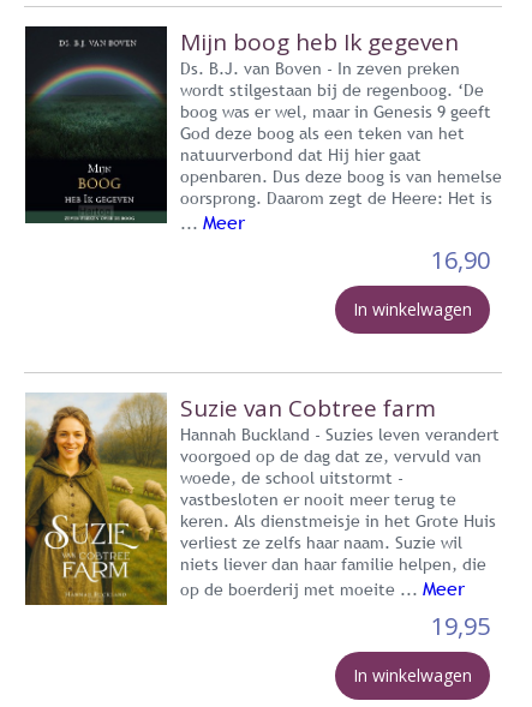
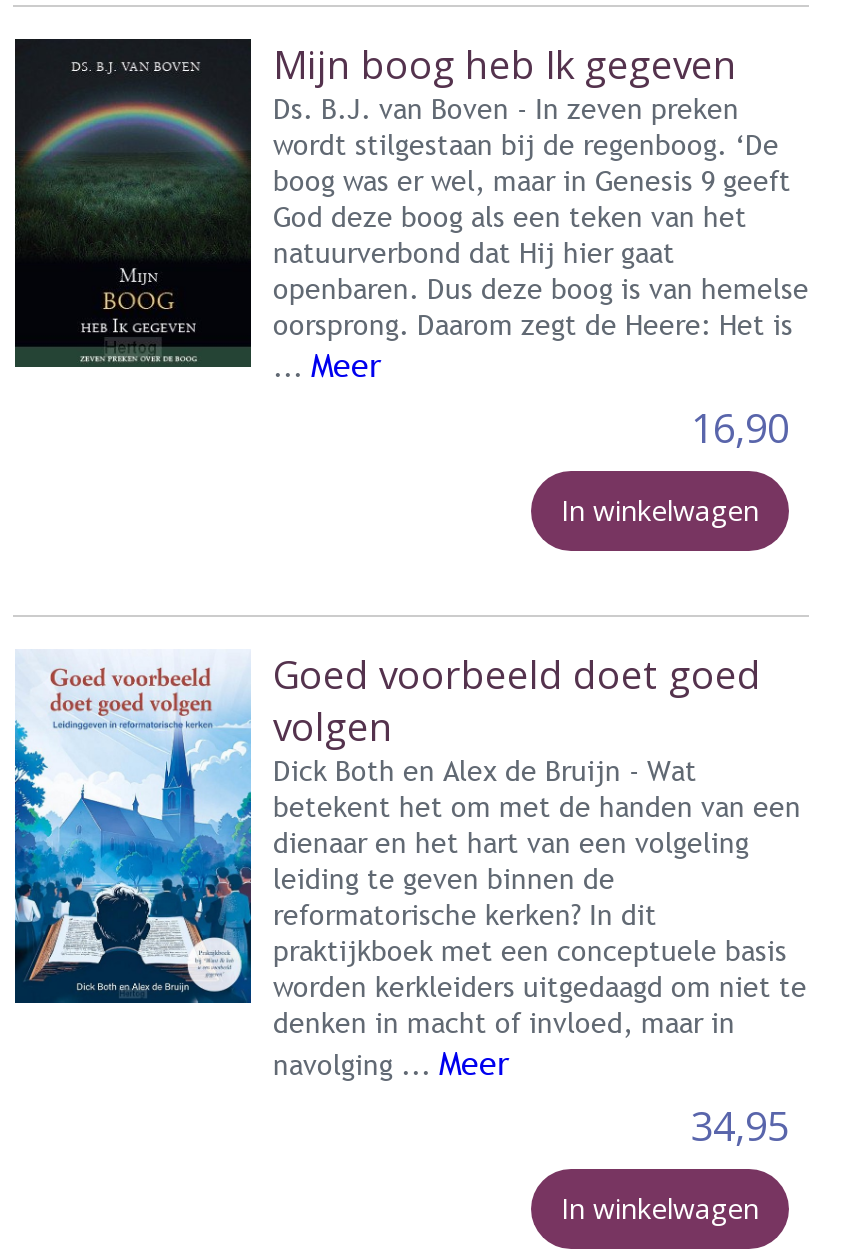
[24,392,500,642] [image] | Suzie van Cobtree farm | Hannah Buckland - Suzies leven verandert | voorgoed op de dag dat ze, vervuld van | woede, de school uitstormt - | vastbesloten er nooit meer terug te | keren. Als dienstmeisje in het Grote Huis | verliest ze zelfs haar naam. Suzie wil | niets liever dan haar familie helpen, die | op de boerderij met moeite ... Meer | 19,95 -> [13,648,807,1152] [image] | Goed voorbeeld doet goed | volgen | Dick Both en Alex de Bruijn - Wat | betekent het om met de handen van een | dienaar en het hart van een volgeling | leiding te geven binnen de | reformatorische kerken? In dit | praktijkboek met een conceptuele basis | worden kerkleiders uitgedaagd om niet te | denken in macht of invloed, maar in | navolging ... Meer | 34,95

